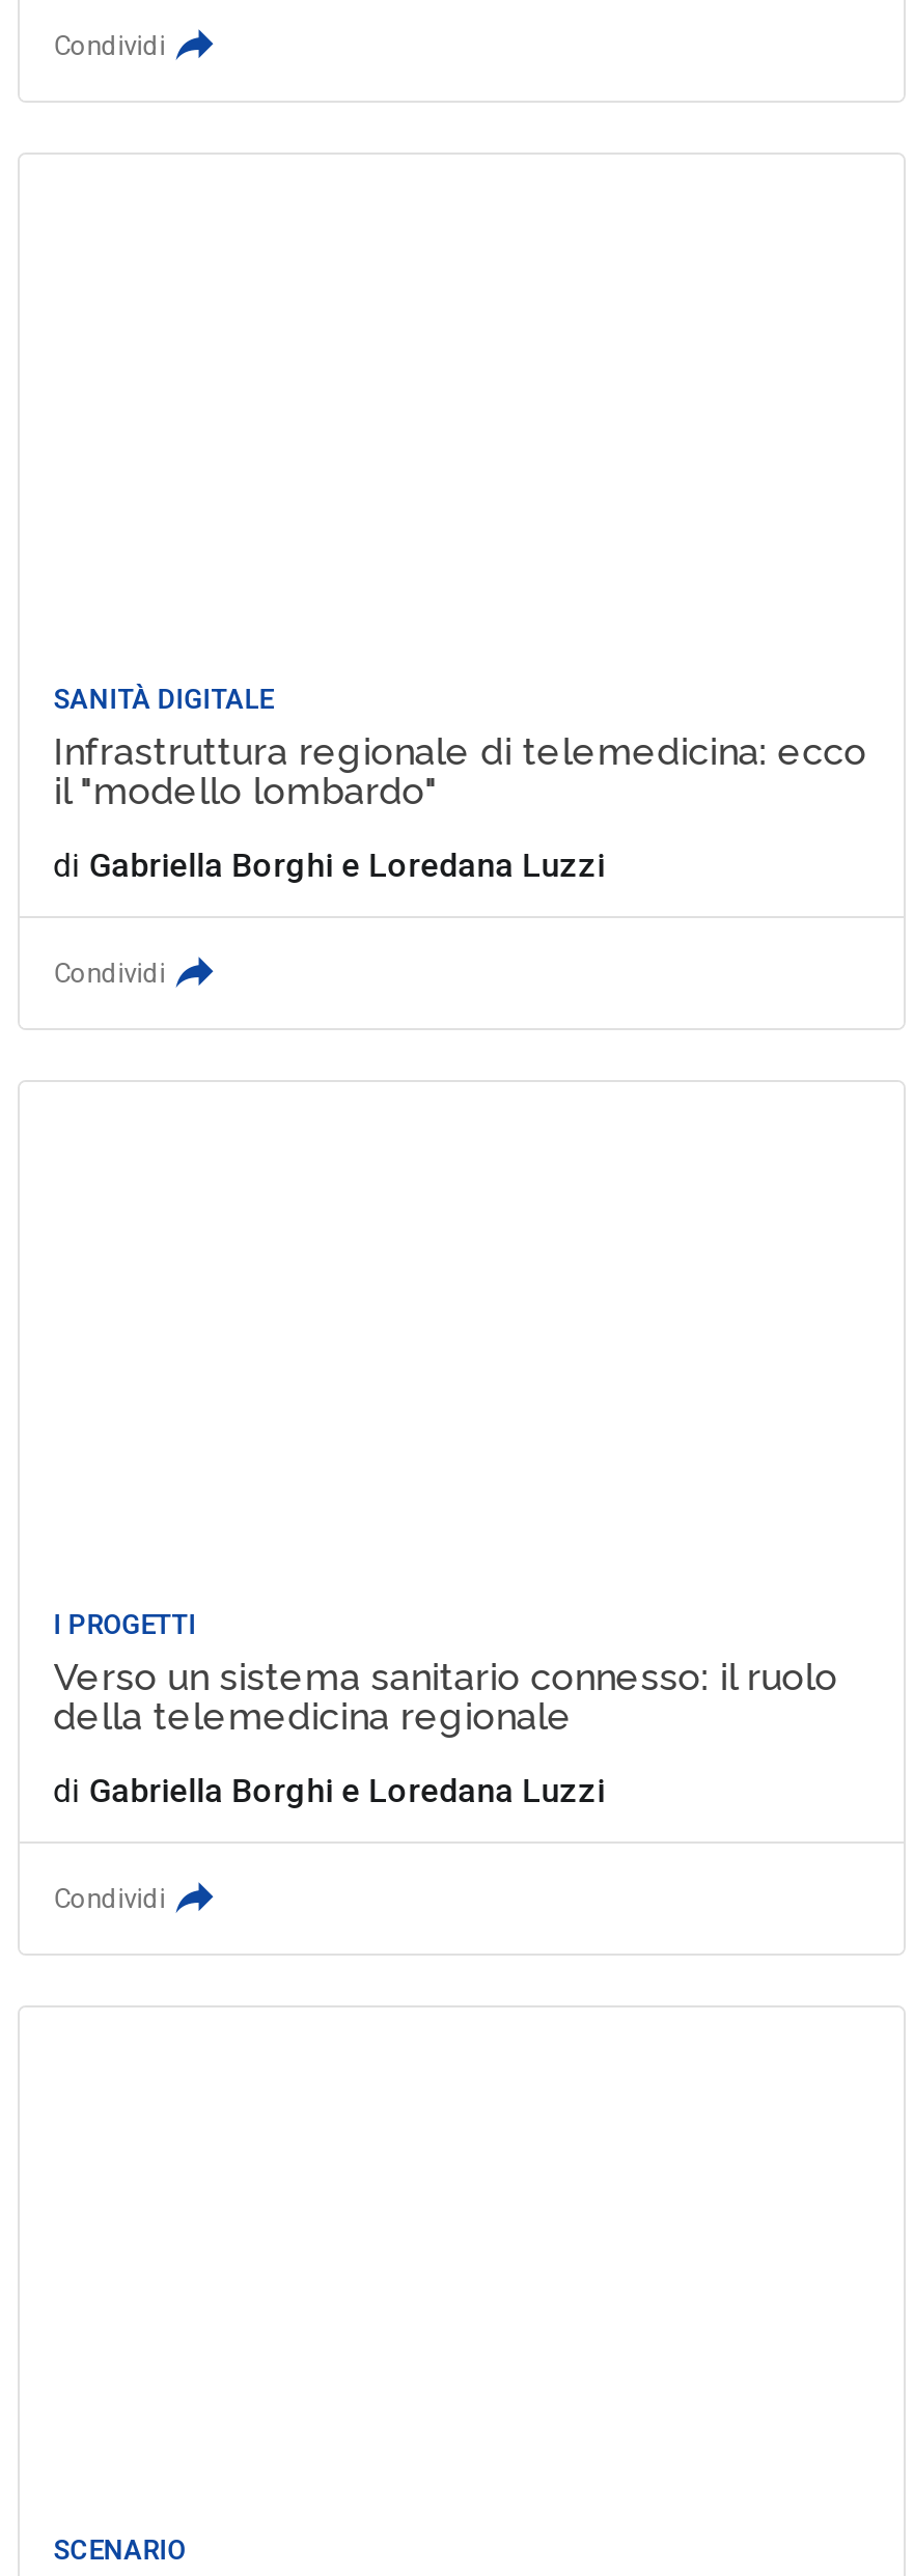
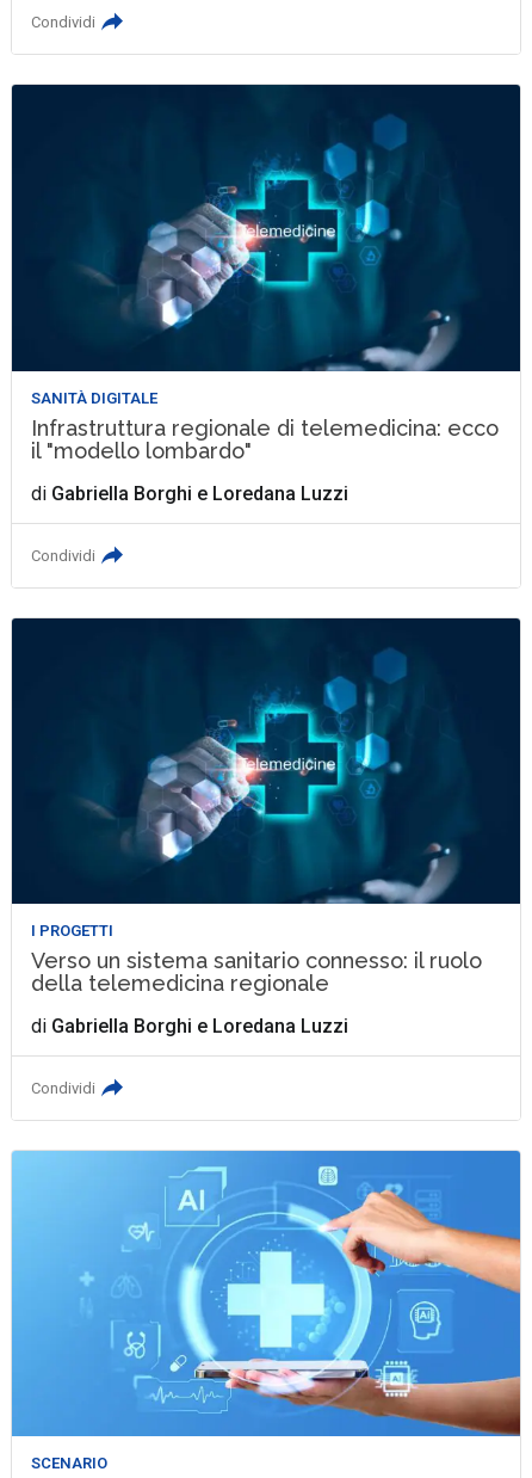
none -> [11,84,521,372] [image]
none -> [11,617,521,905] [image]
none -> [11,1150,521,1437] [image]

